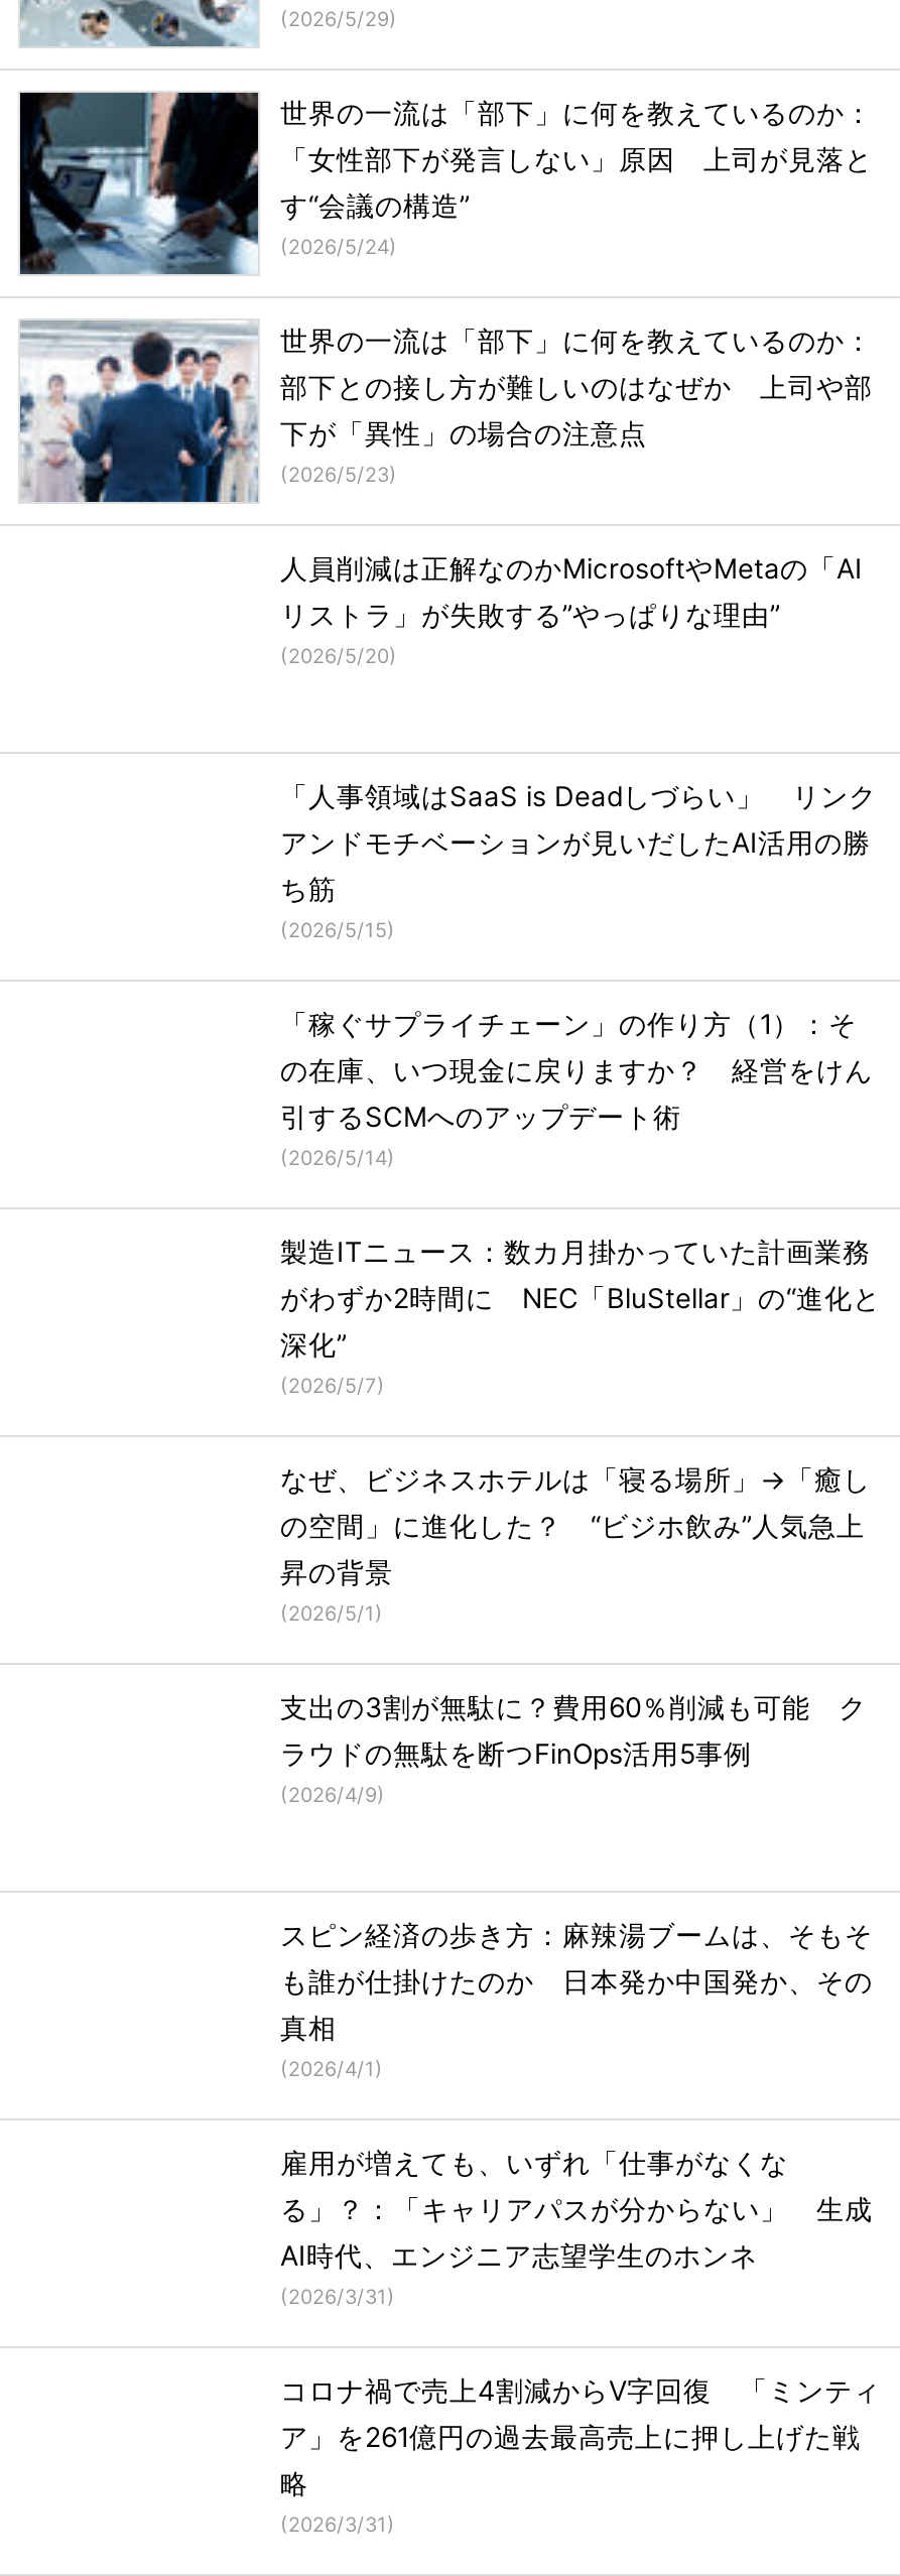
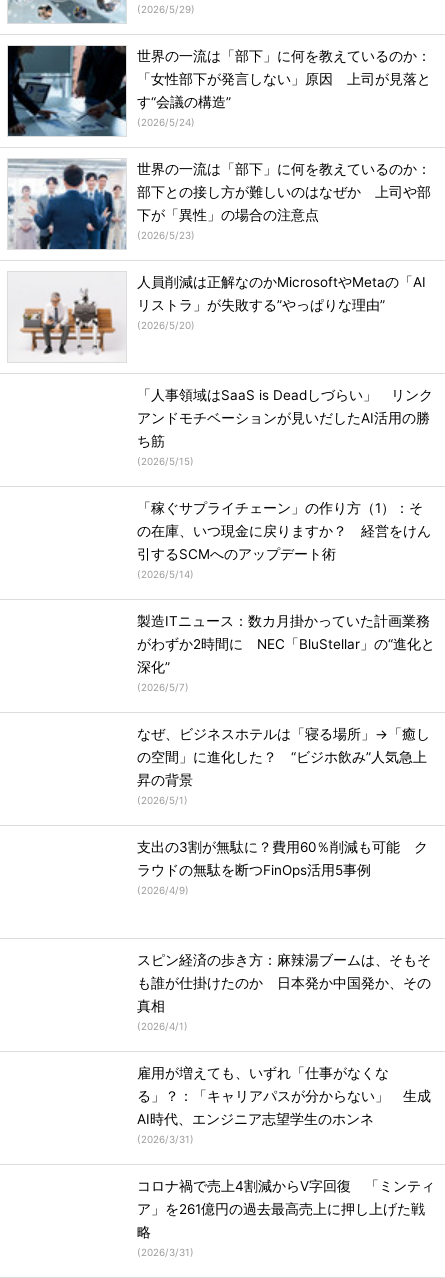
none -> [19,287,126,355] [image]

